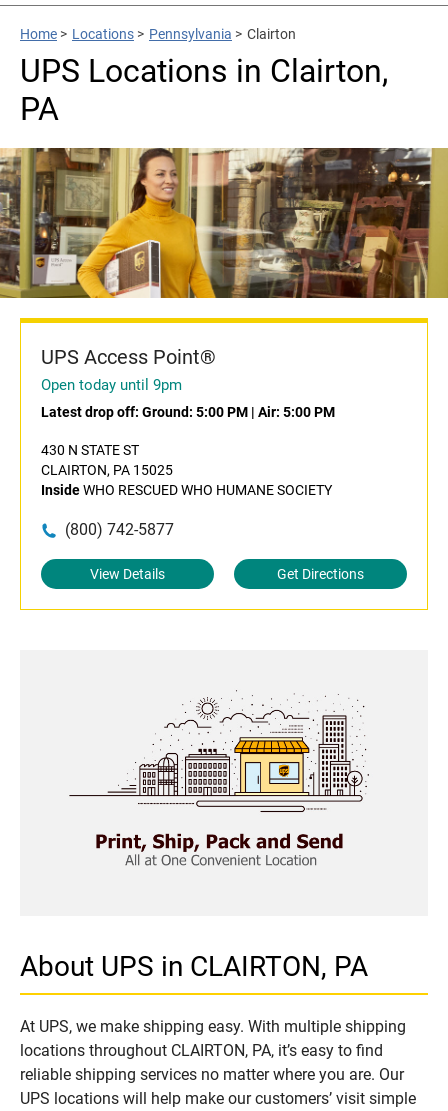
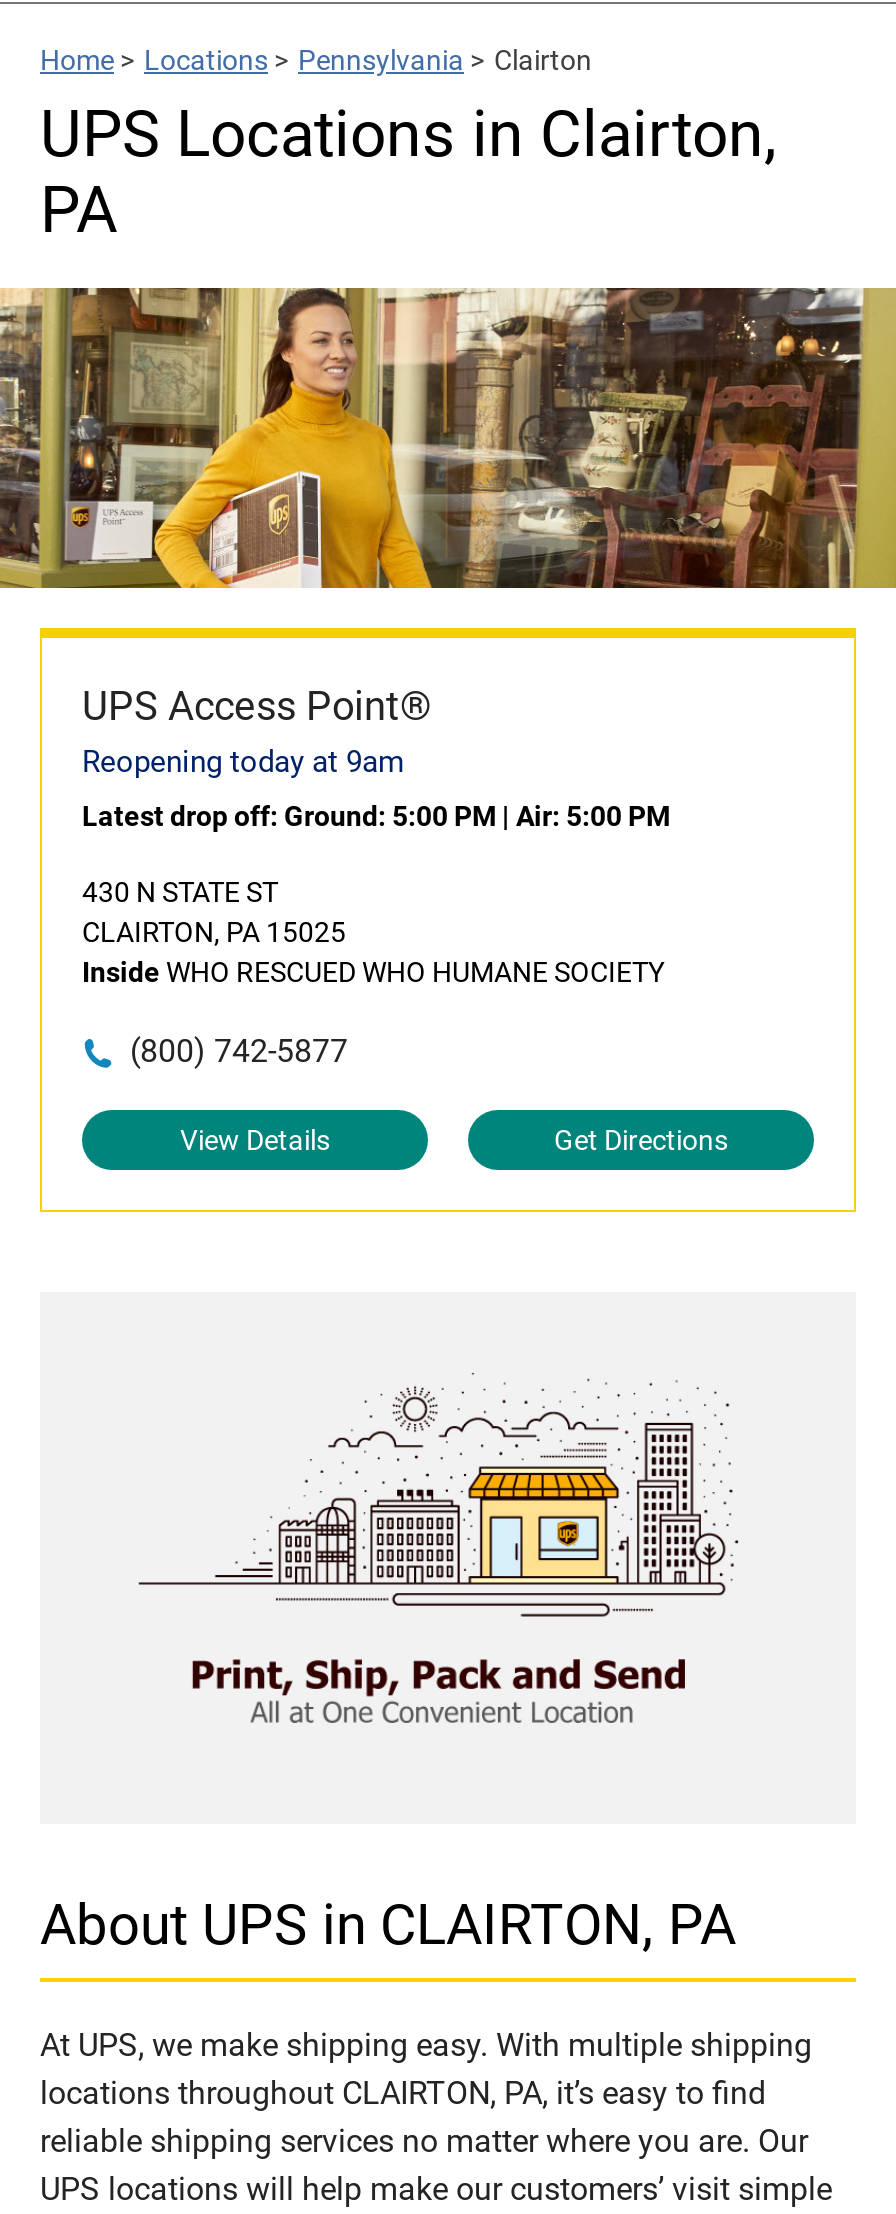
[41,376,182,394] Open today until 9pm -> [82,744,404,780] Reopening today at 9am

